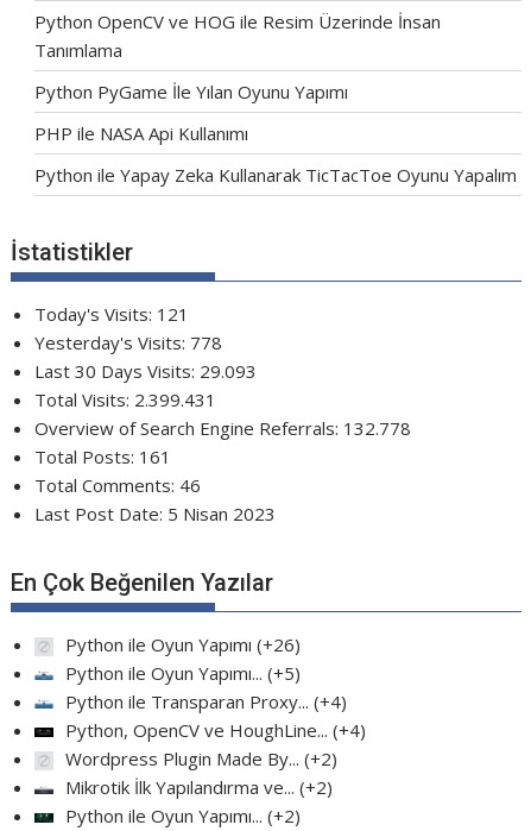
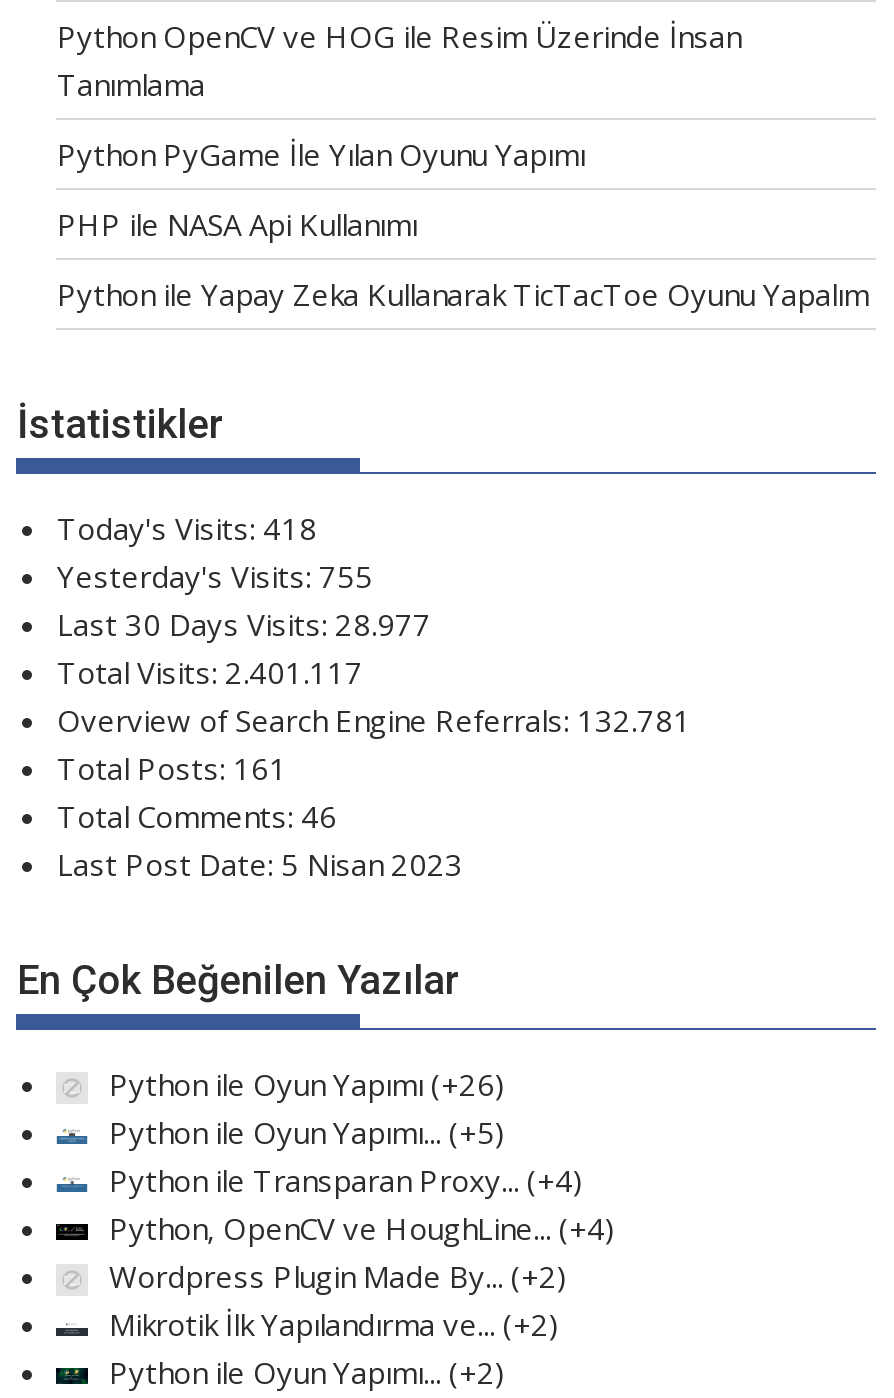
[35,301,189,325] Today's Visits: 121 -> [57,507,317,547] Today's Visits: 418
[35,330,223,354] Yesterday's Visits: 778 -> [57,555,373,595] Yesterday's Visits: 755
[35,358,257,382] Last 30 Days Visits: 29.093 -> [57,603,431,643] Last 30 Days Visits: 28.977
[35,387,217,411] Total Visits: 2.399.431 -> [57,651,363,691] Total Visits: 2.401.117
[35,415,412,439] Overview of Search Engine Referrals: 132.778 -> [57,699,691,739] Overview of Search Engine Referrals: 132.781

